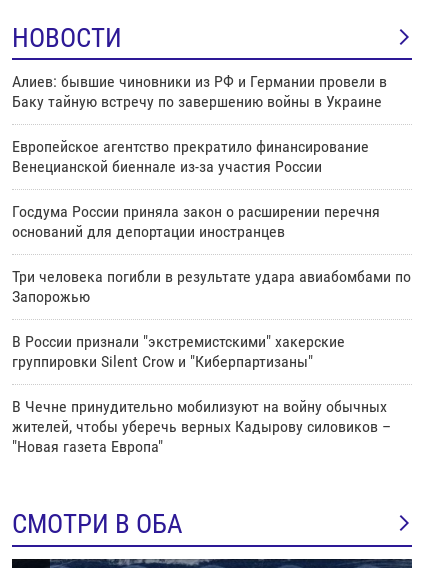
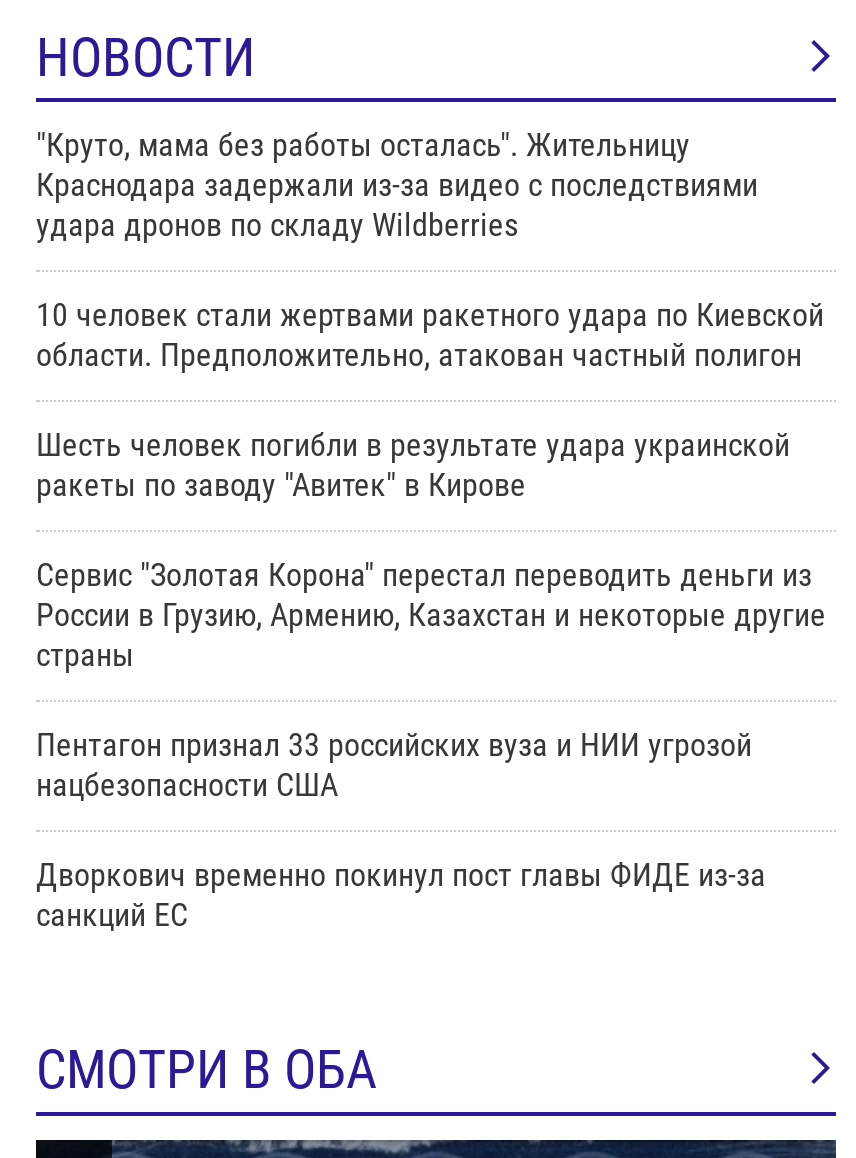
[12,72,387,111] Алиев: бывшие чиновники из РФ и Германии провели в | Баку тайную встречу по завершению войны в Украине -> [36,127,758,245] "Круто, мама без работы осталась". Жительницу | Краснодара задержали из-за видео с последствиями | удара дронов по складу Wildberries
[12,137,369,176] Европейское агентство прекратило финансирование | Венецианской биеннале из-за участия России -> [36,297,824,375] 10 человек стали жертвами ракетного удара по Киевской | области. Предположительно, атакован частный полигон
[12,202,380,241] Госдума России приняла закон о расширении перечня | оснований для депортации иностранцев -> [36,427,790,505] Шесть человек погибли в результате удара украинской | ракеты по заводу "Авитек" в Кирове
[12,267,411,306] Три человека погибли в результате удара авиабомбами по | Запорожью -> [36,557,826,675] Сервис "Золотая Корона" перестал переводить деньги из | России в Грузию, Армению, Казахстан и некоторые другие | страны
[12,332,345,371] В России признали "экстремистскими" хакерские | группировки Silent Crow и "Киберпартизаны" -> [36,727,752,805] Пентагон признал 33 российских вуза и НИИ угрозой | нацбезопасности США
[12,397,391,456] В Чечне принудительно мобилизуют на войну обычных | жителей, чтобы уберечь верных Кадырову силовиков – | "Новая газета Европа" -> [36,857,766,935] Дворкович временно покинул пост главы ФИДЕ из-за | санкций ЕС

